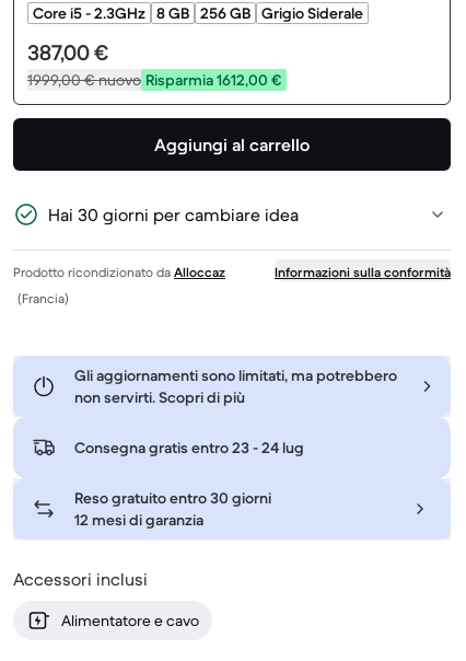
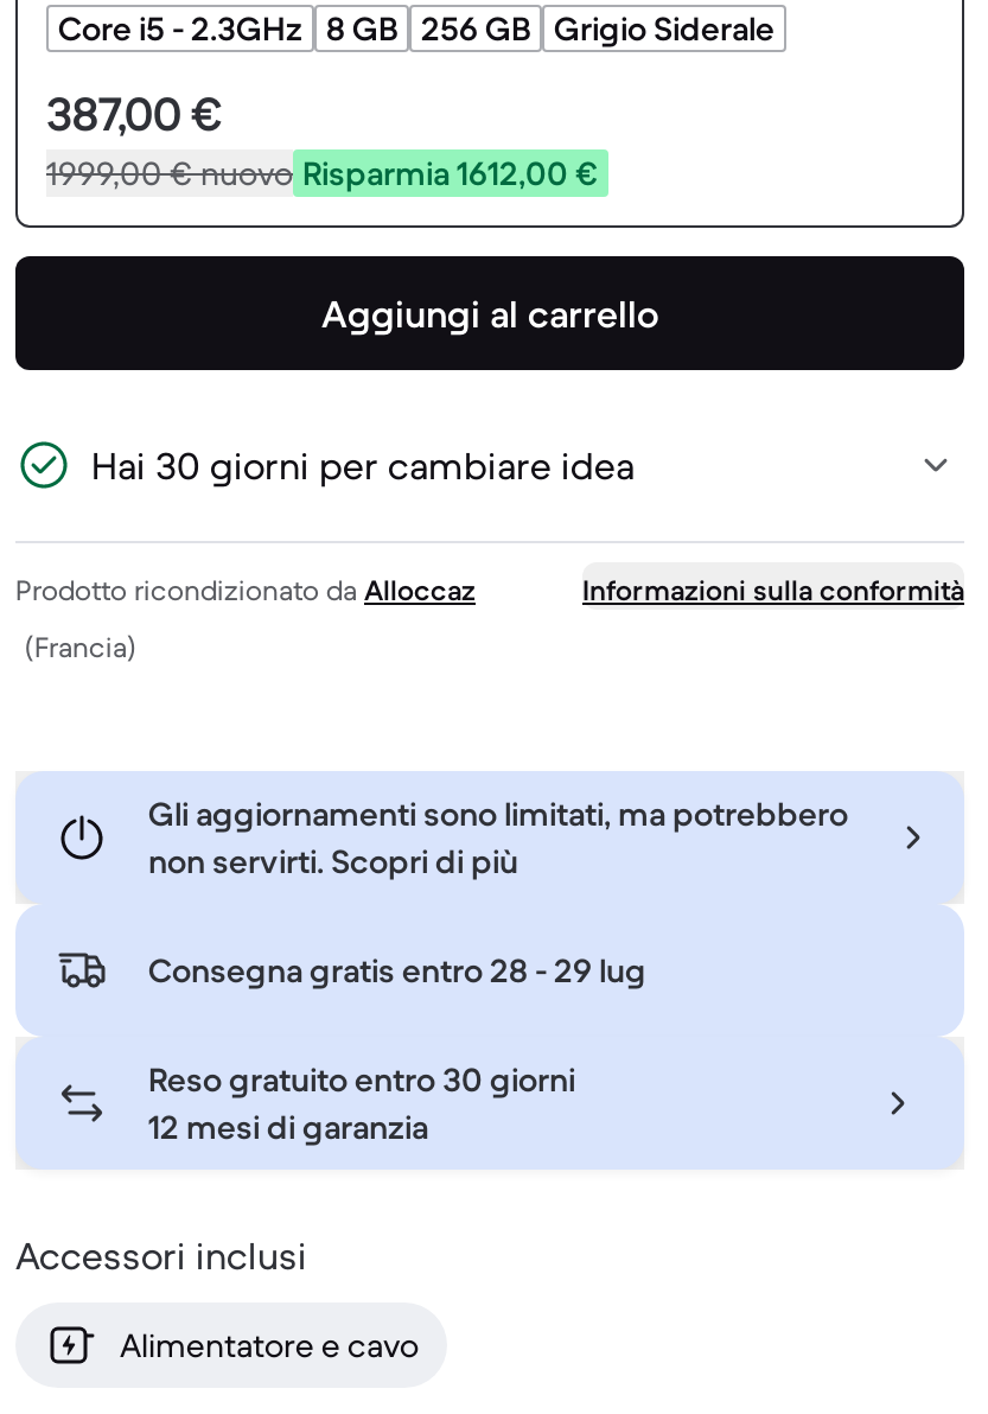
[74,438,304,458] Consegna gratis entro 23 - 24 lug -> [148,949,646,992] Consegna gratis entro 28 - 29 lug

